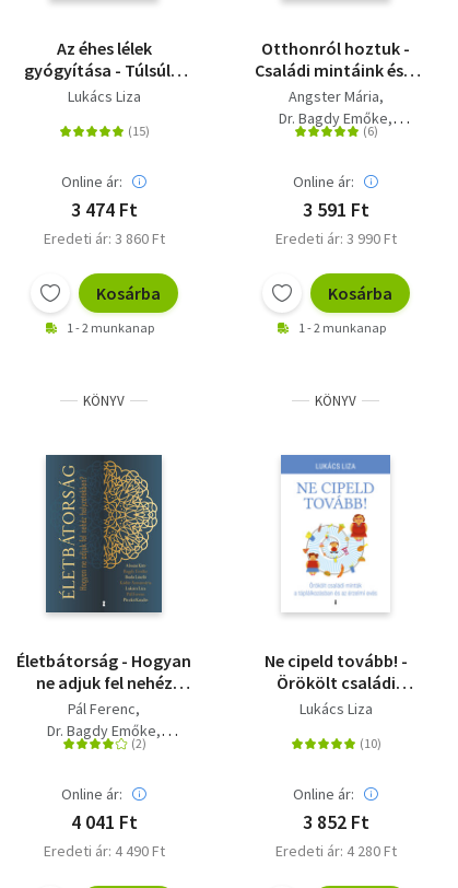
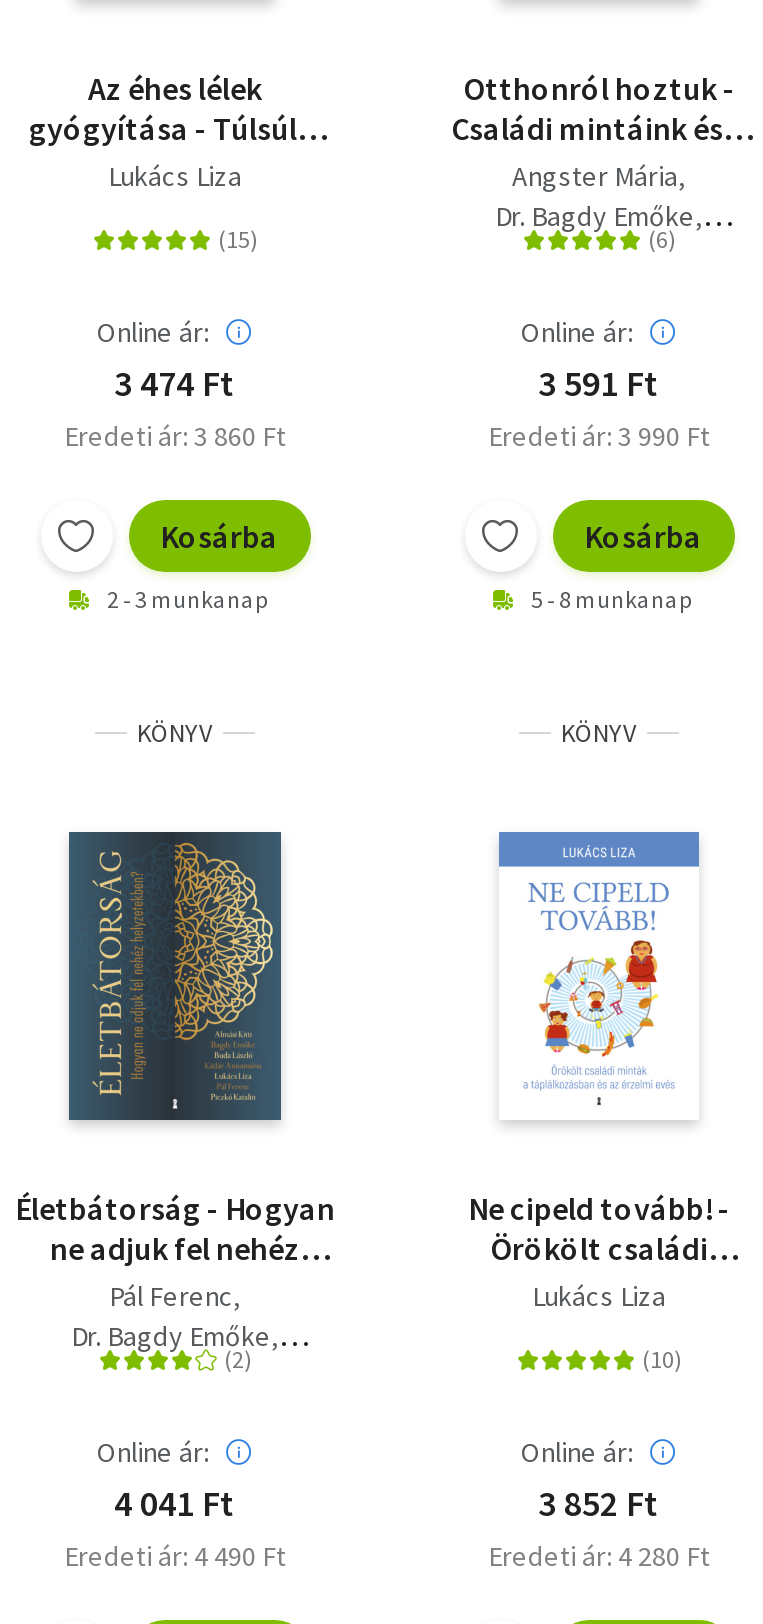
[67,319,154,336] 1 - 2 munkanap -> [107,584,267,614] 2 - 3 munkanap
[298,319,386,336] 1 - 2 munkanap -> [531,584,691,614] 5 - 8 munkanap

